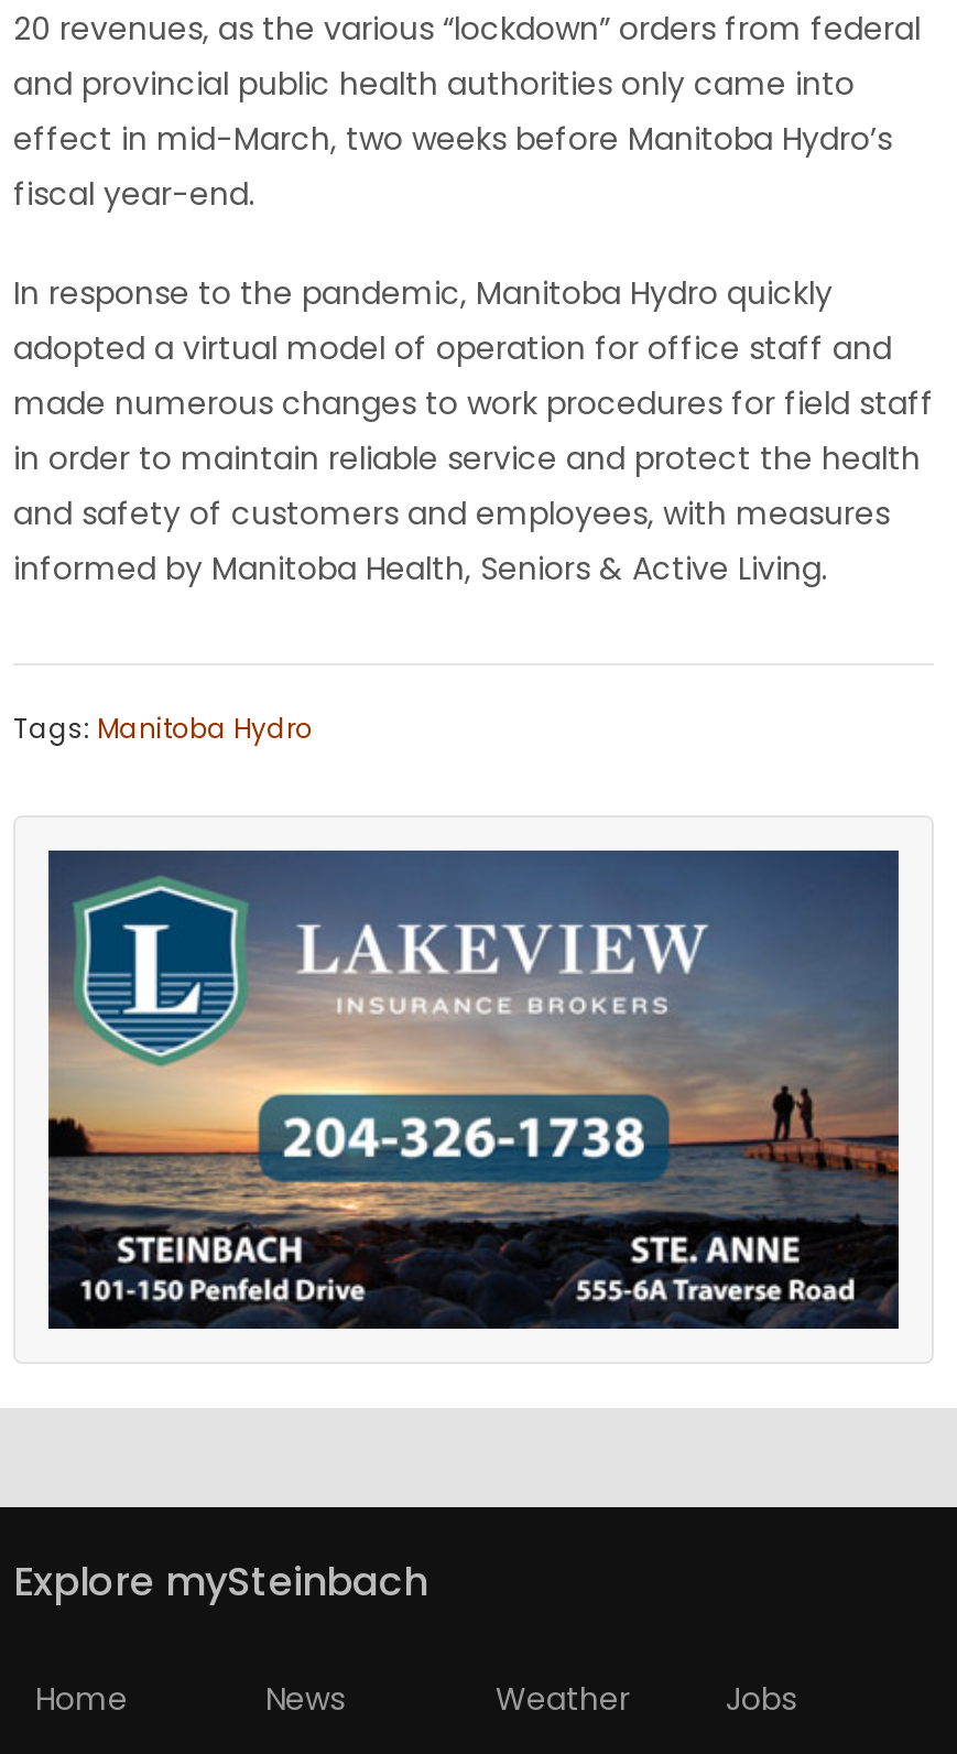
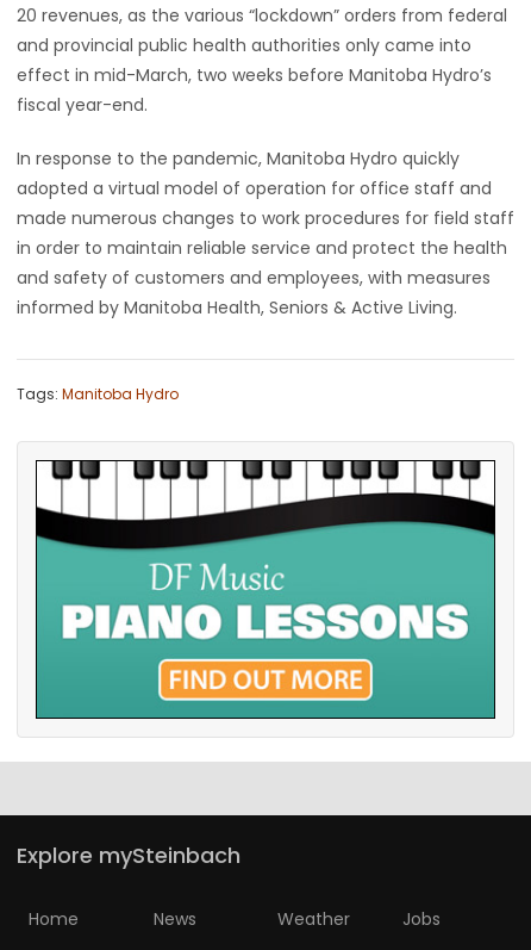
[46,848,901,1329] [image] -> [35,459,496,719] [image]

